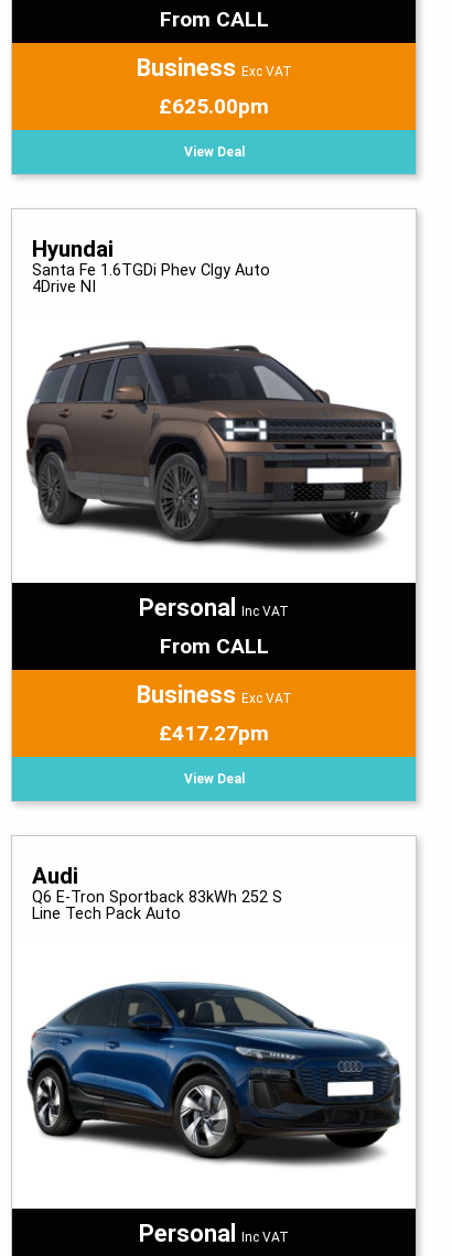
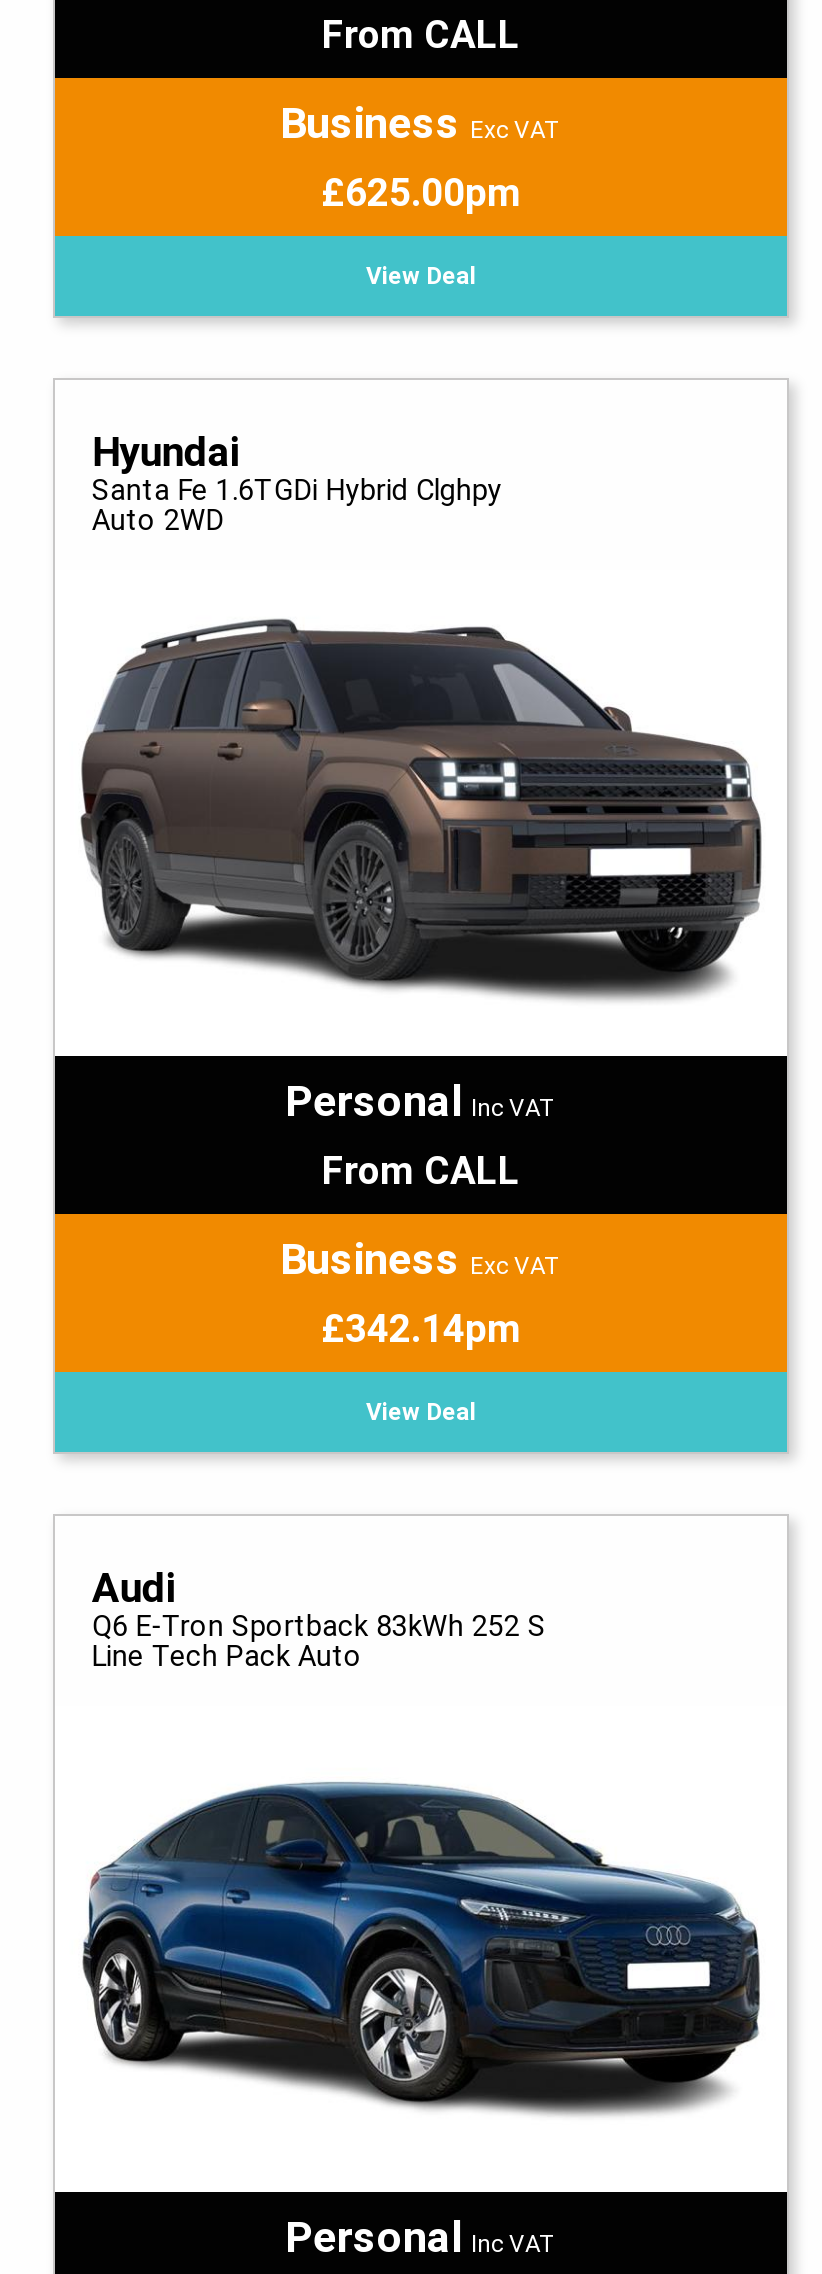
[32,261,271,297] Santa Fe 1.6TGDi Phev Clgy Auto | 4Drive NI -> [92,474,502,538] Santa Fe 1.6TGDi Hybrid Clghpy | Auto 2WD
[159,720,269,745] £417.27pm -> [321,1306,521,1352] £342.14pm

